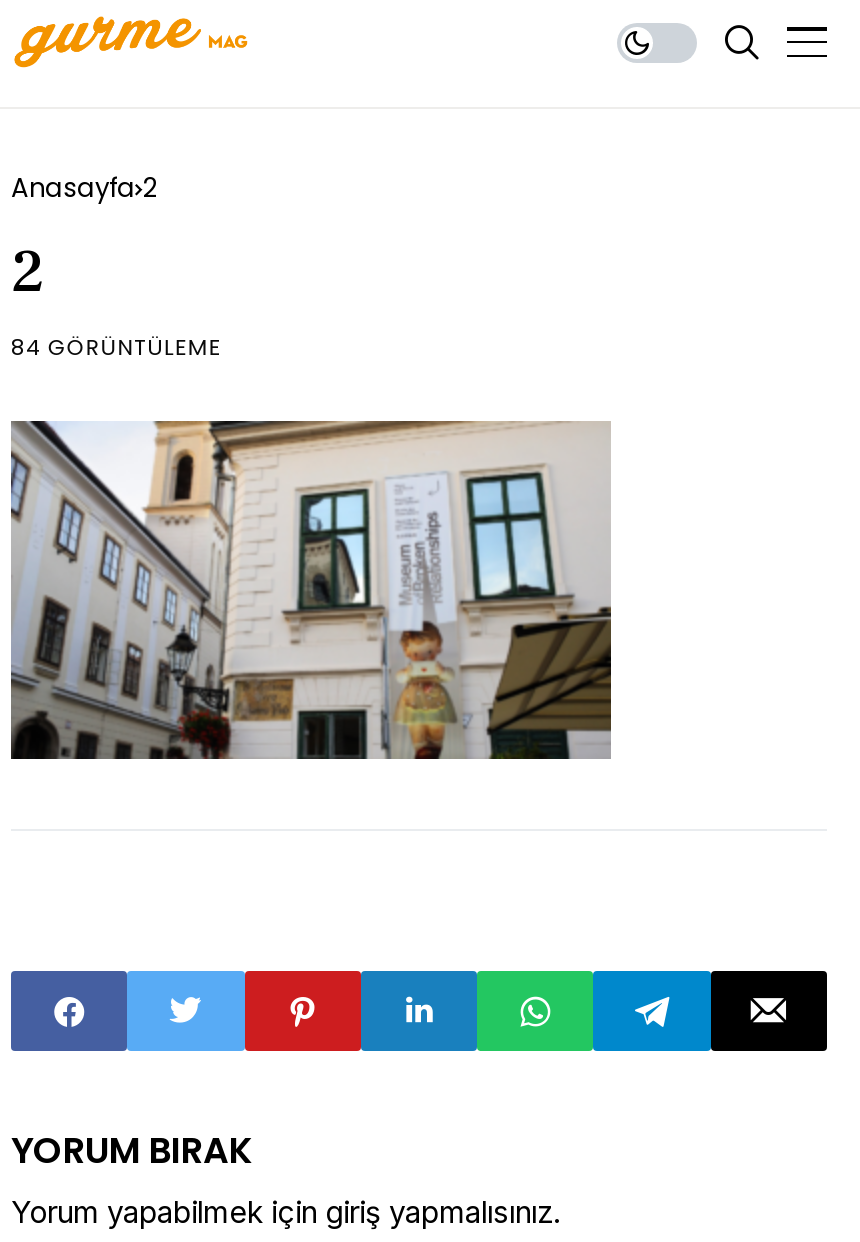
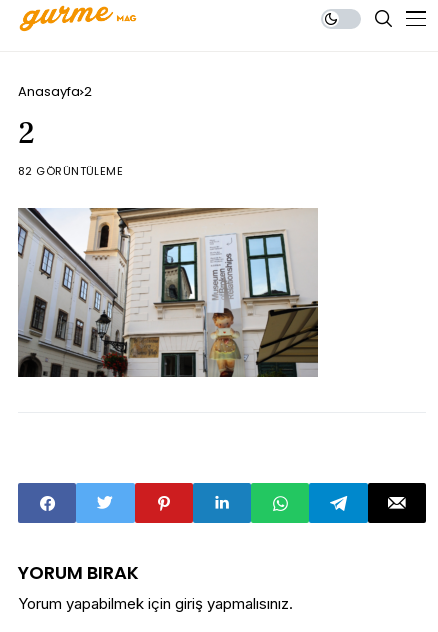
[11,331,221,363] 84 GÖRÜNTÜLEME -> [18,163,123,179] 82 GÖRÜNTÜLEME

